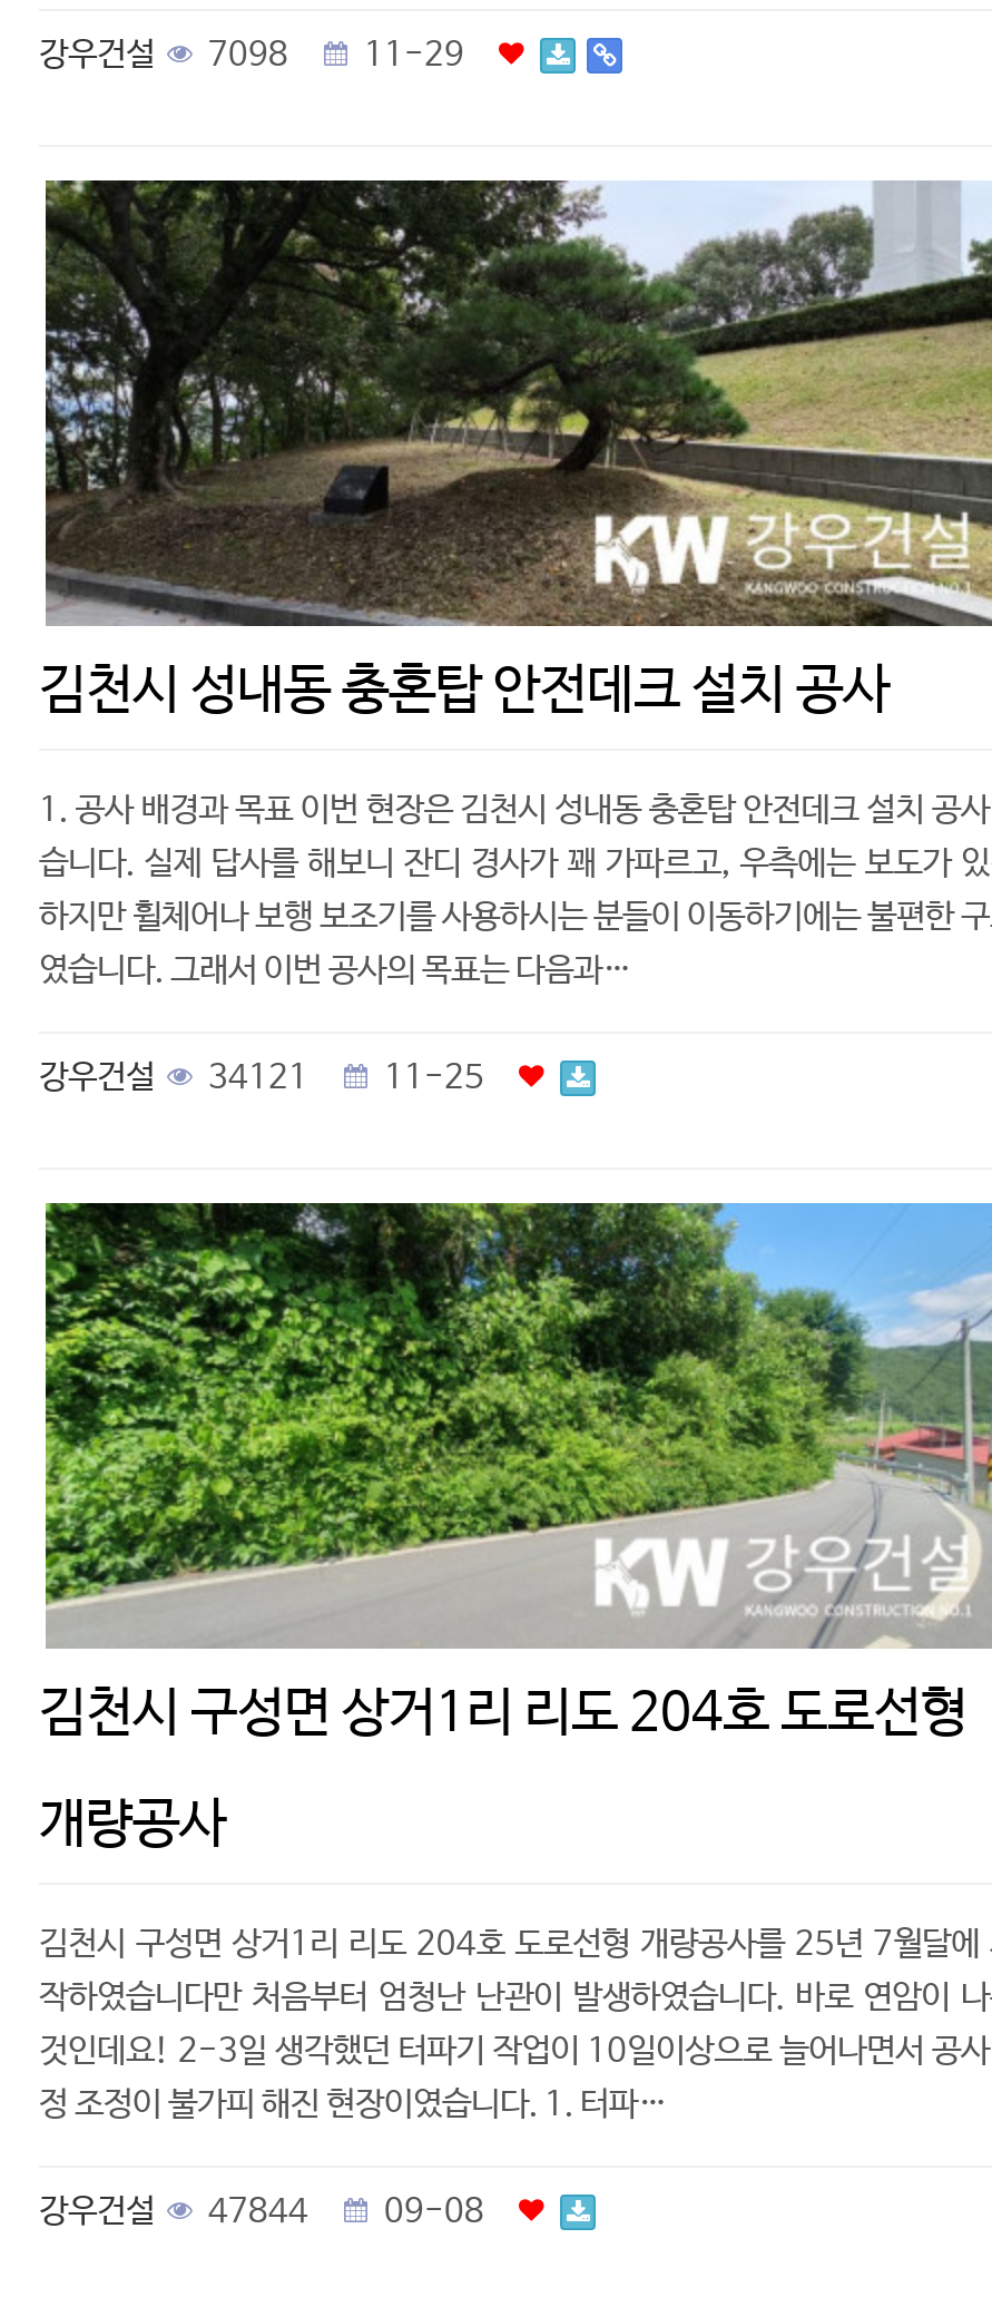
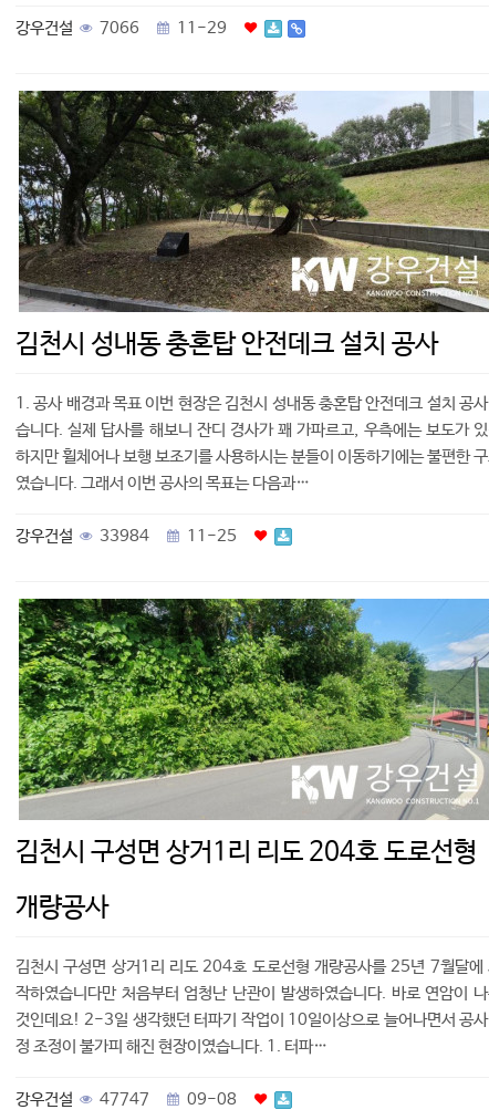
[39,36,464,74] 강우건설 7098 11-29 -> [15,19,227,38] 강우건설 7066 11-29
[39,1058,484,1096] 강우건설 34121 11-25 -> [15,527,237,546] 강우건설 33984 11-25
[39,2192,484,2230] 강우건설 47844 09-08 -> [15,1090,237,1109] 강우건설 47747 09-08

